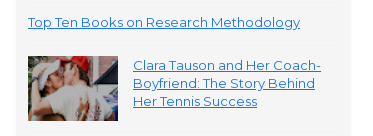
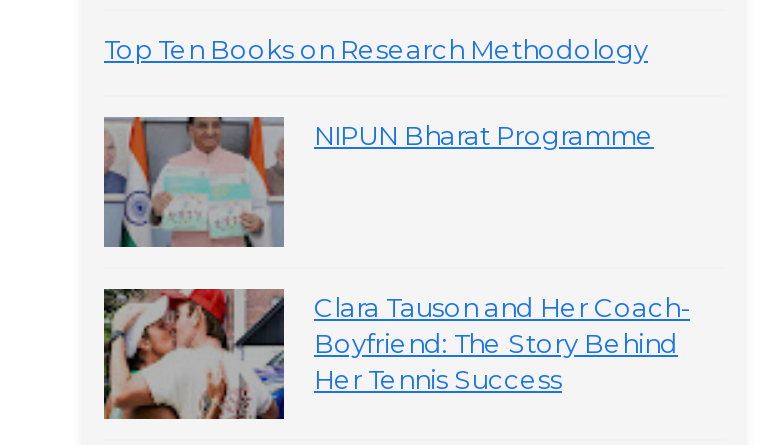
none -> [102,115,654,249] [image] | NIPUN Bharat Programme

